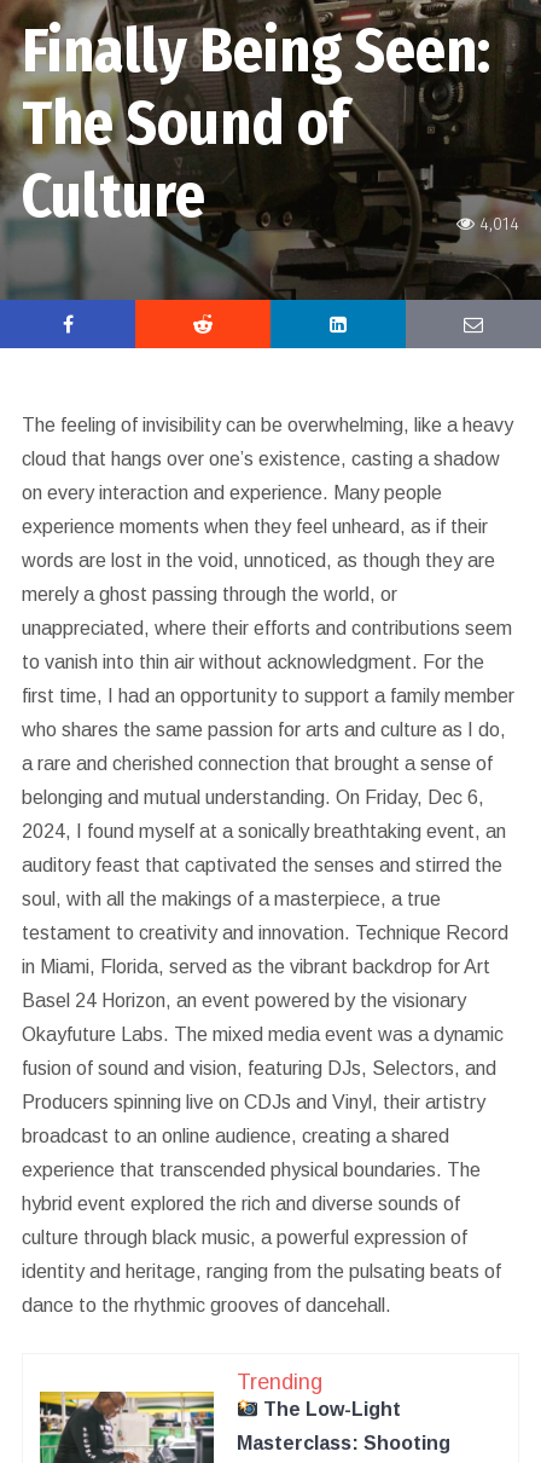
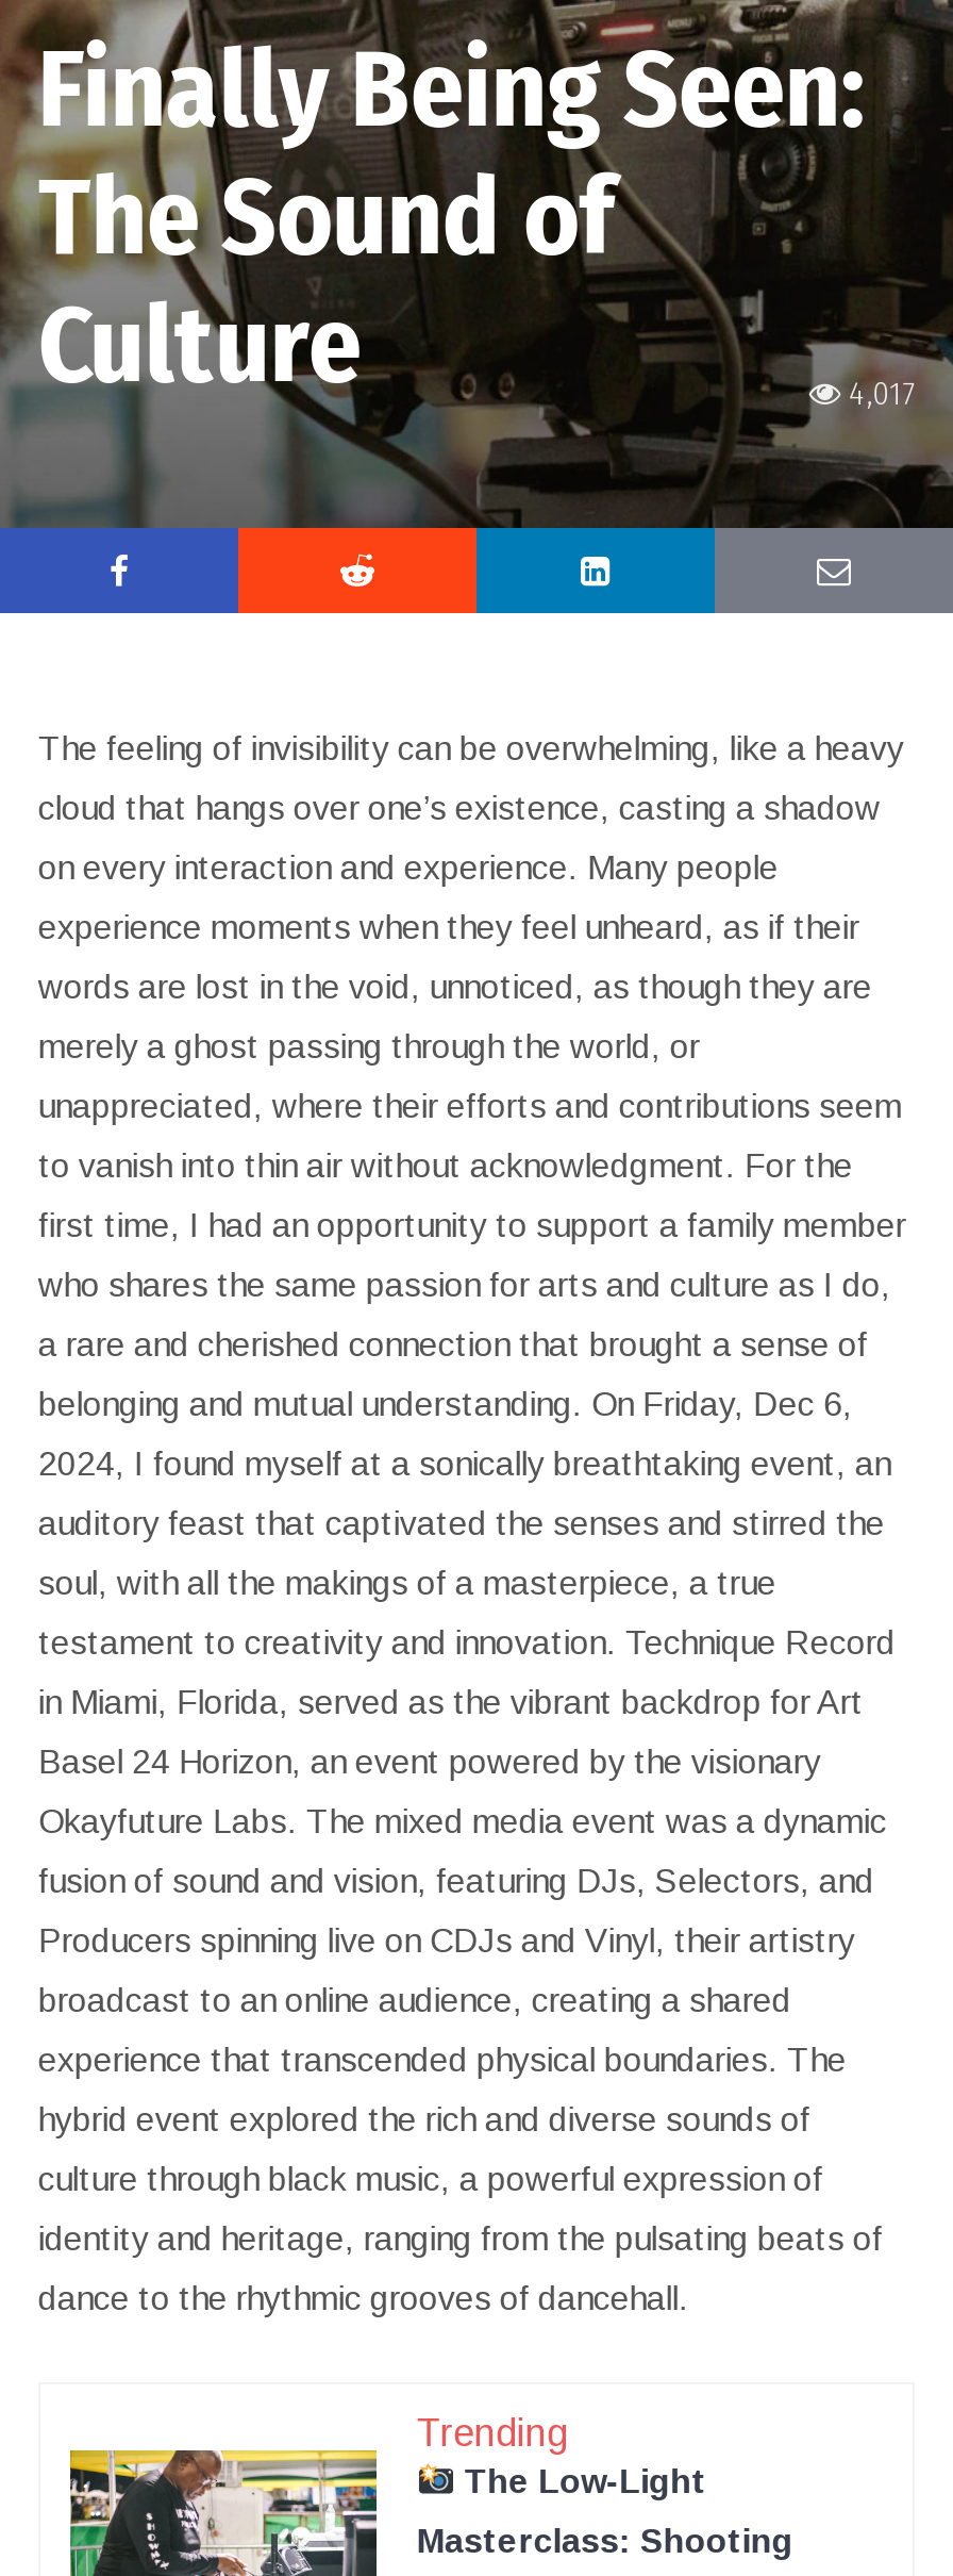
[480,213,519,235] 4,014 -> [849,375,915,413] 4,017

